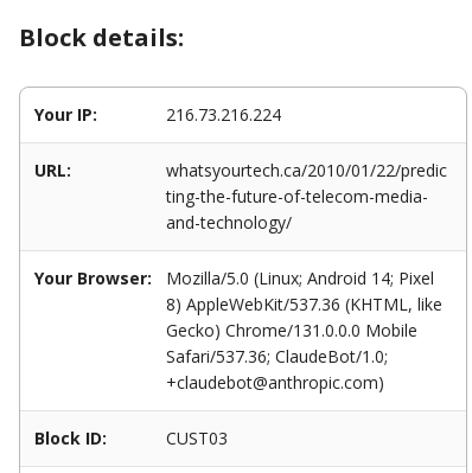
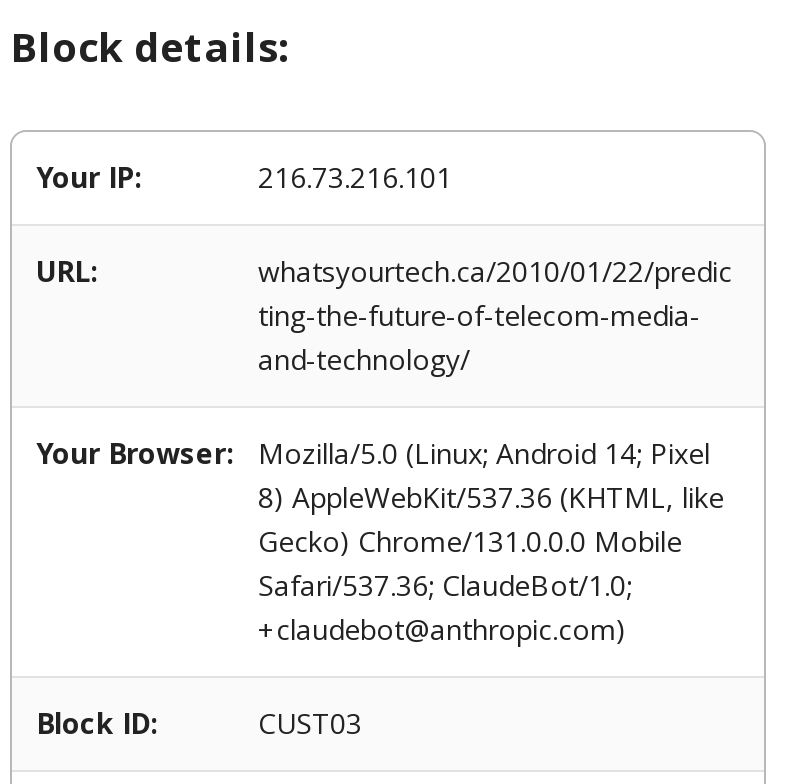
[166,103,281,126] 216.73.216.224 -> [258,158,452,196] 216.73.216.101

